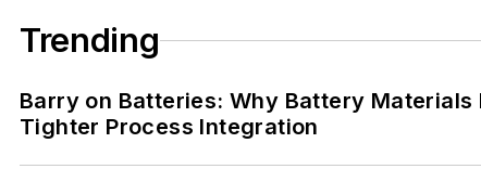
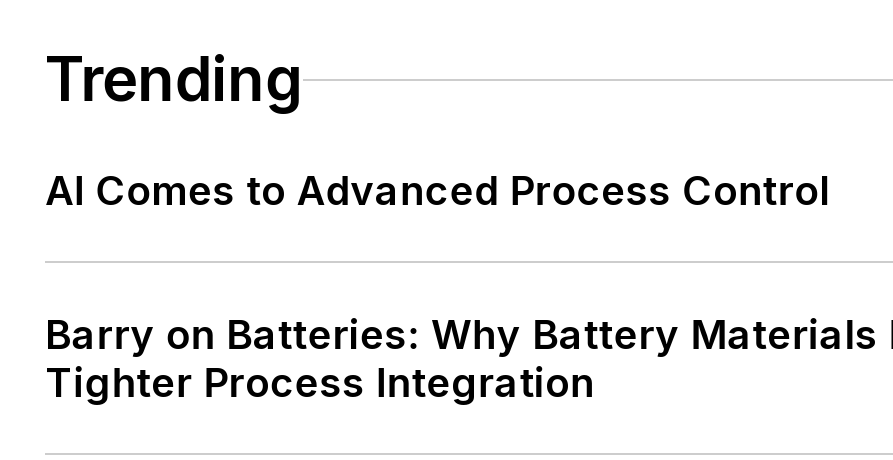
none -> [45,167,830,215] AI Comes to Advanced Process Control

